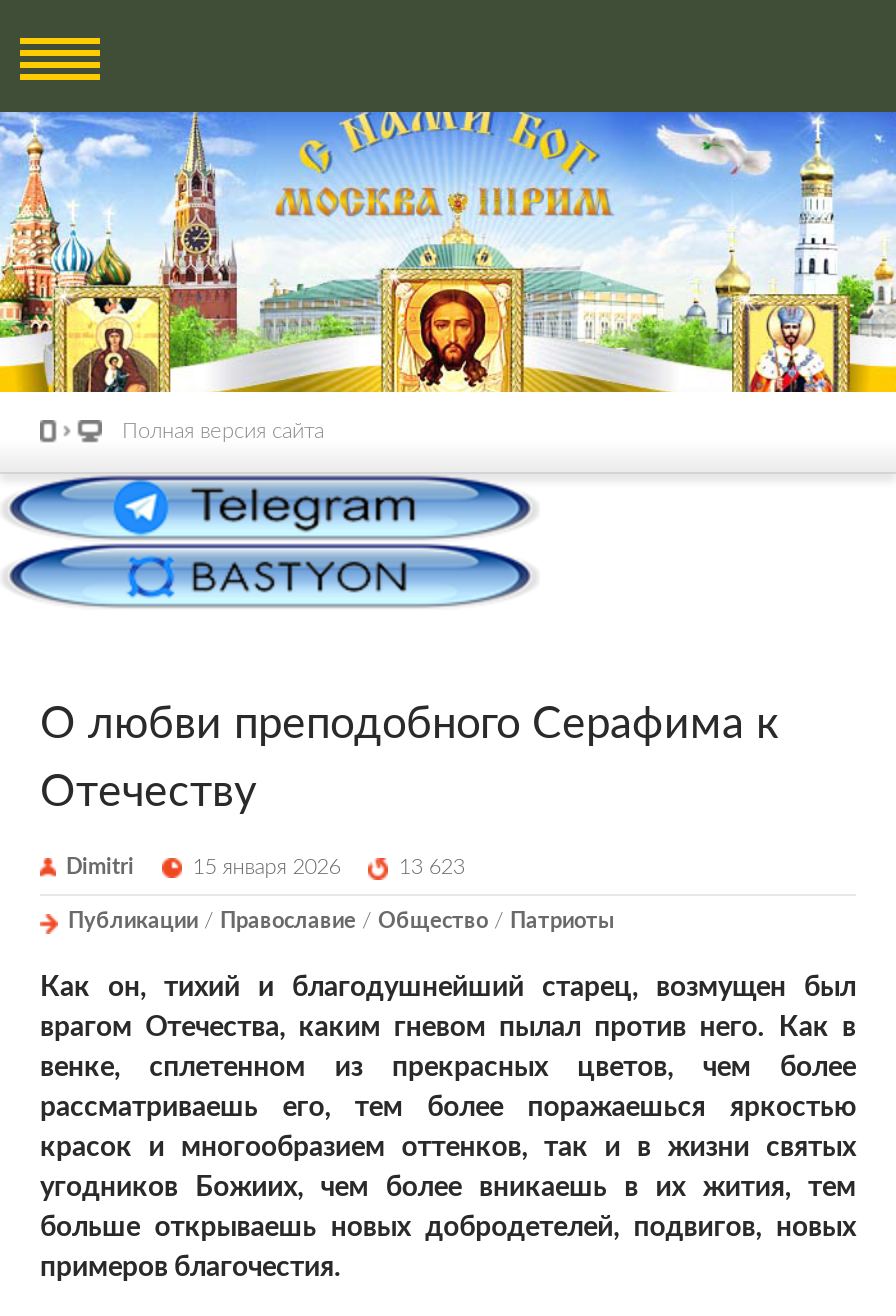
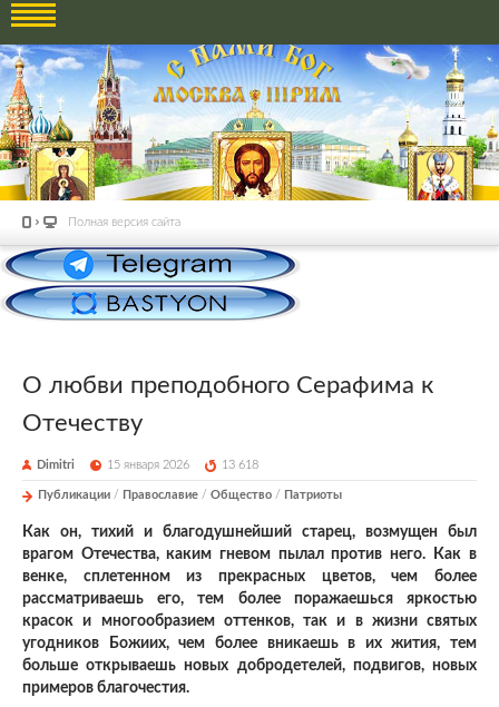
[399,856,465,878] 13 623 -> [222,458,259,471] 13 618

